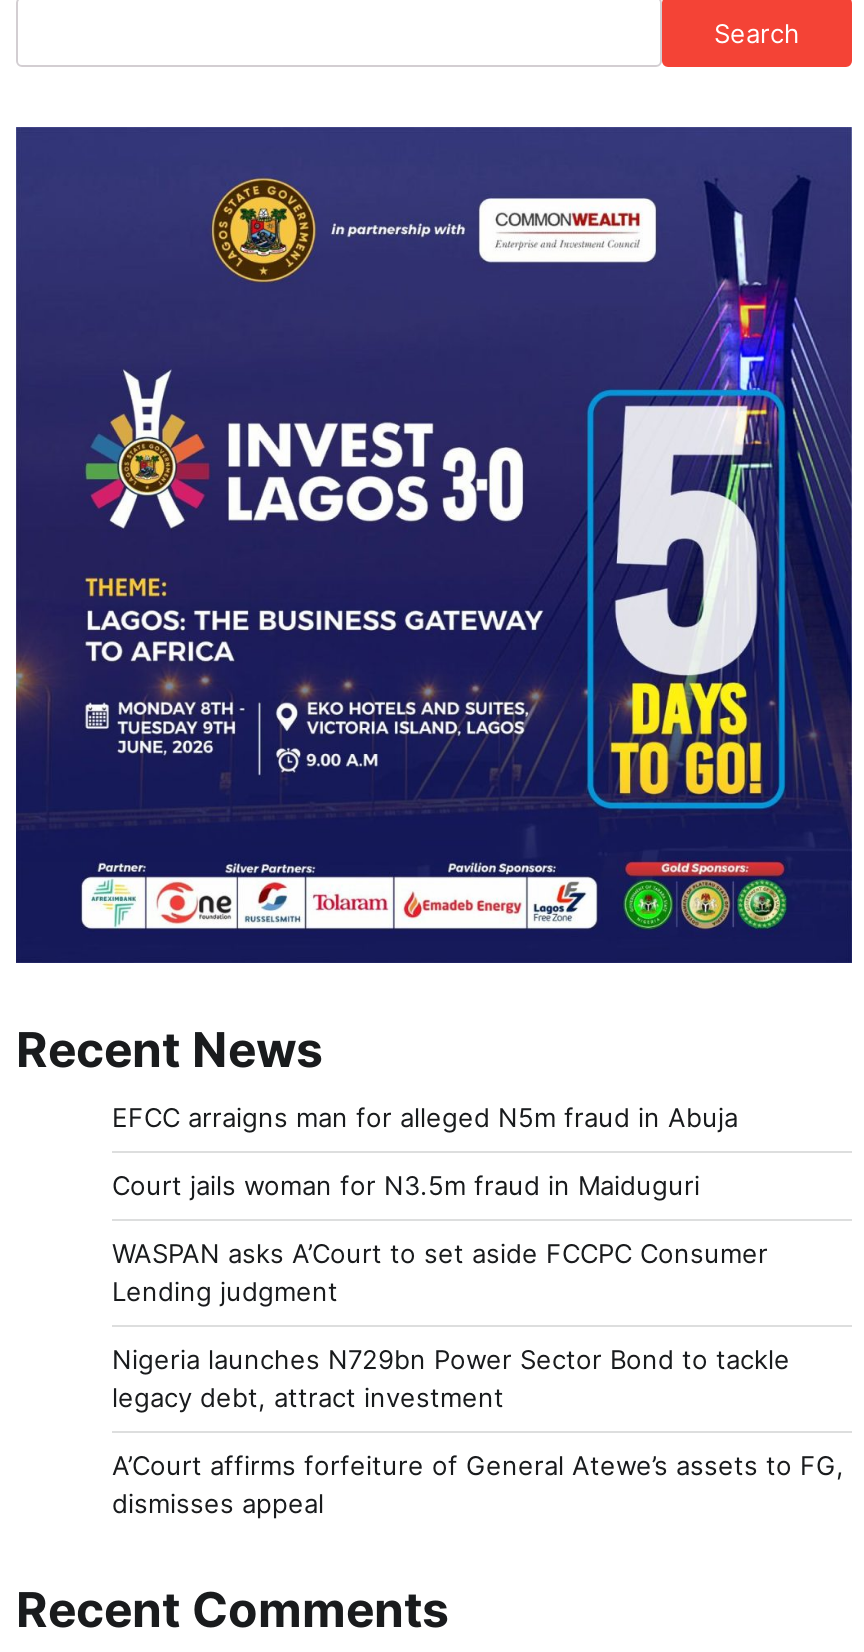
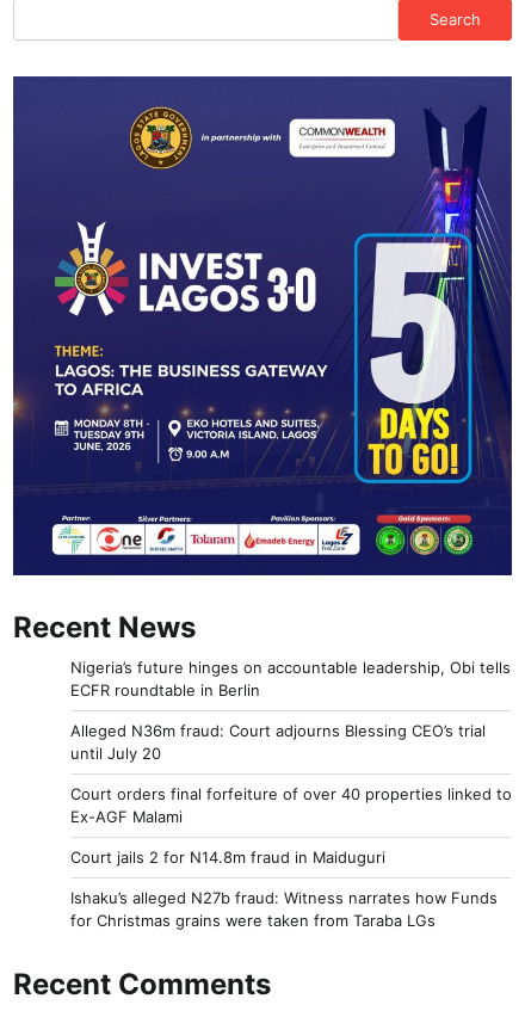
[112,1101,738,1133] EFCC arraigns man for alleged N5m fraud in Abuja -> [70,657,511,699] Nigeria’s future hinges on accountable leadership, Obi tells | ECFR roundtable in Berlin
[112,1169,700,1201] Court jails woman for N3.5m fraud in Maiduguri -> [70,720,486,762] Alleged N36m fraud: Court adjourns Blessing CEO’s trial | until July 20
[112,1237,768,1307] WASPAN asks A’Court to set aside FCCPC Consumer | Lending judgment -> [70,784,512,826] Court orders final forfeiture of over 40 properties linked to | Ex-AGF Malami
[112,1343,790,1413] Nigeria launches N729bn Power Sector Bond to tackle | legacy debt, attract investment -> [70,847,385,866] Court jails 2 for N14.8m fraud in Maiduguri
[112,1449,844,1519] A’Court affirms forfeiture of General Atewe’s assets to FG, | dismisses appeal -> [70,888,498,929] Ishaku’s alleged N27b fraud: Witness narrates how Funds | for Christmas grains were taken from Taraba LGs

